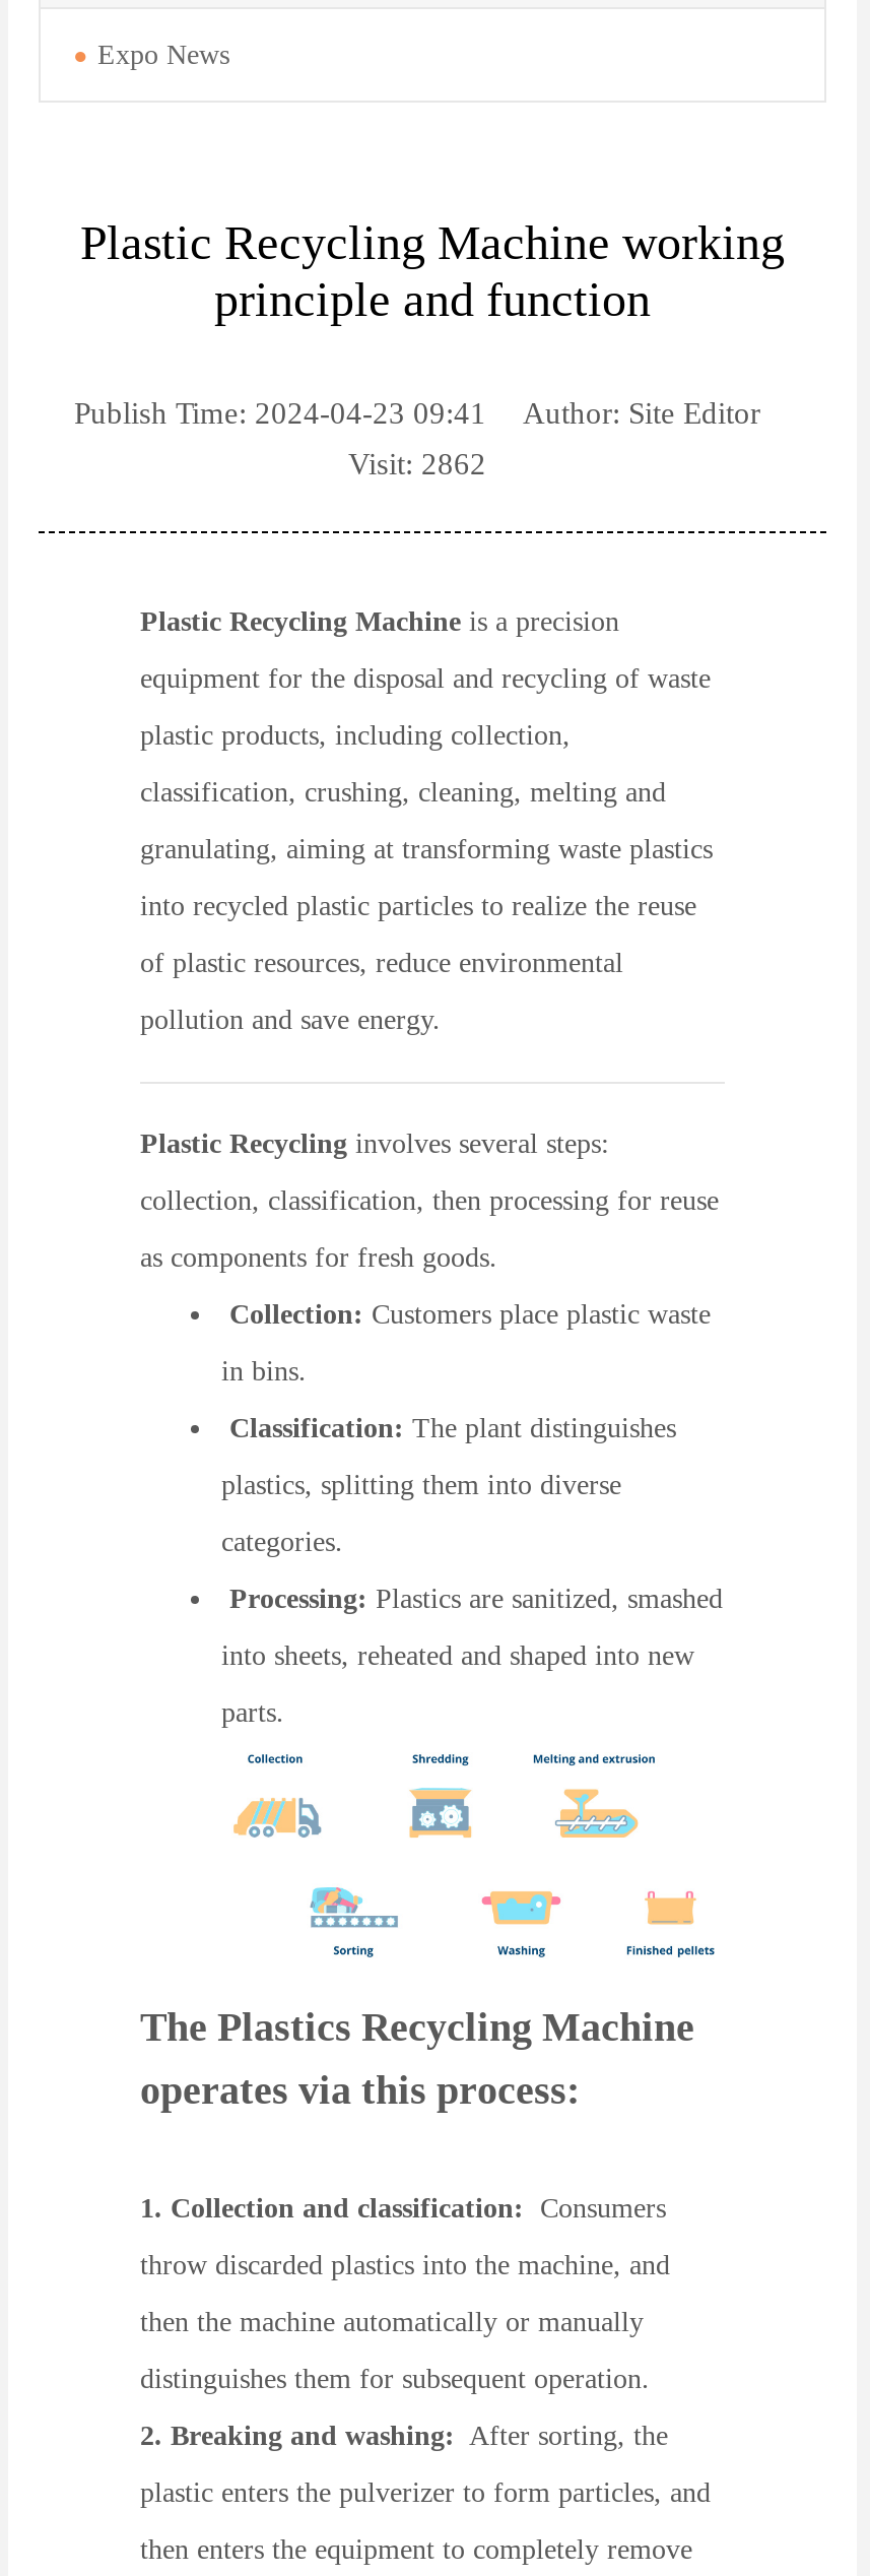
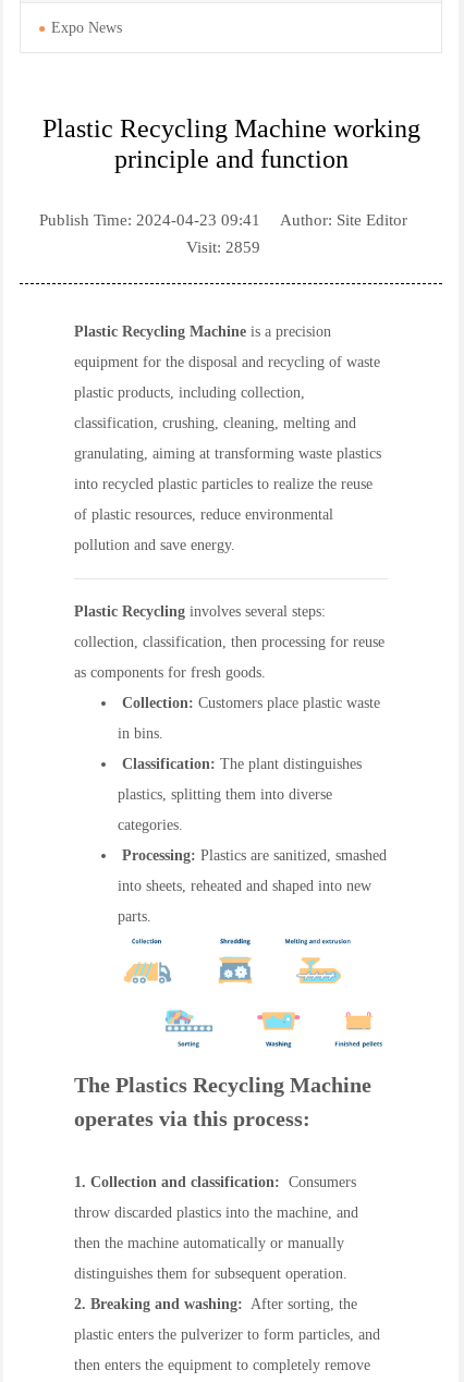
[348,448,486,480] Visit: 2862 -> [186,239,260,256] Visit: 2859

